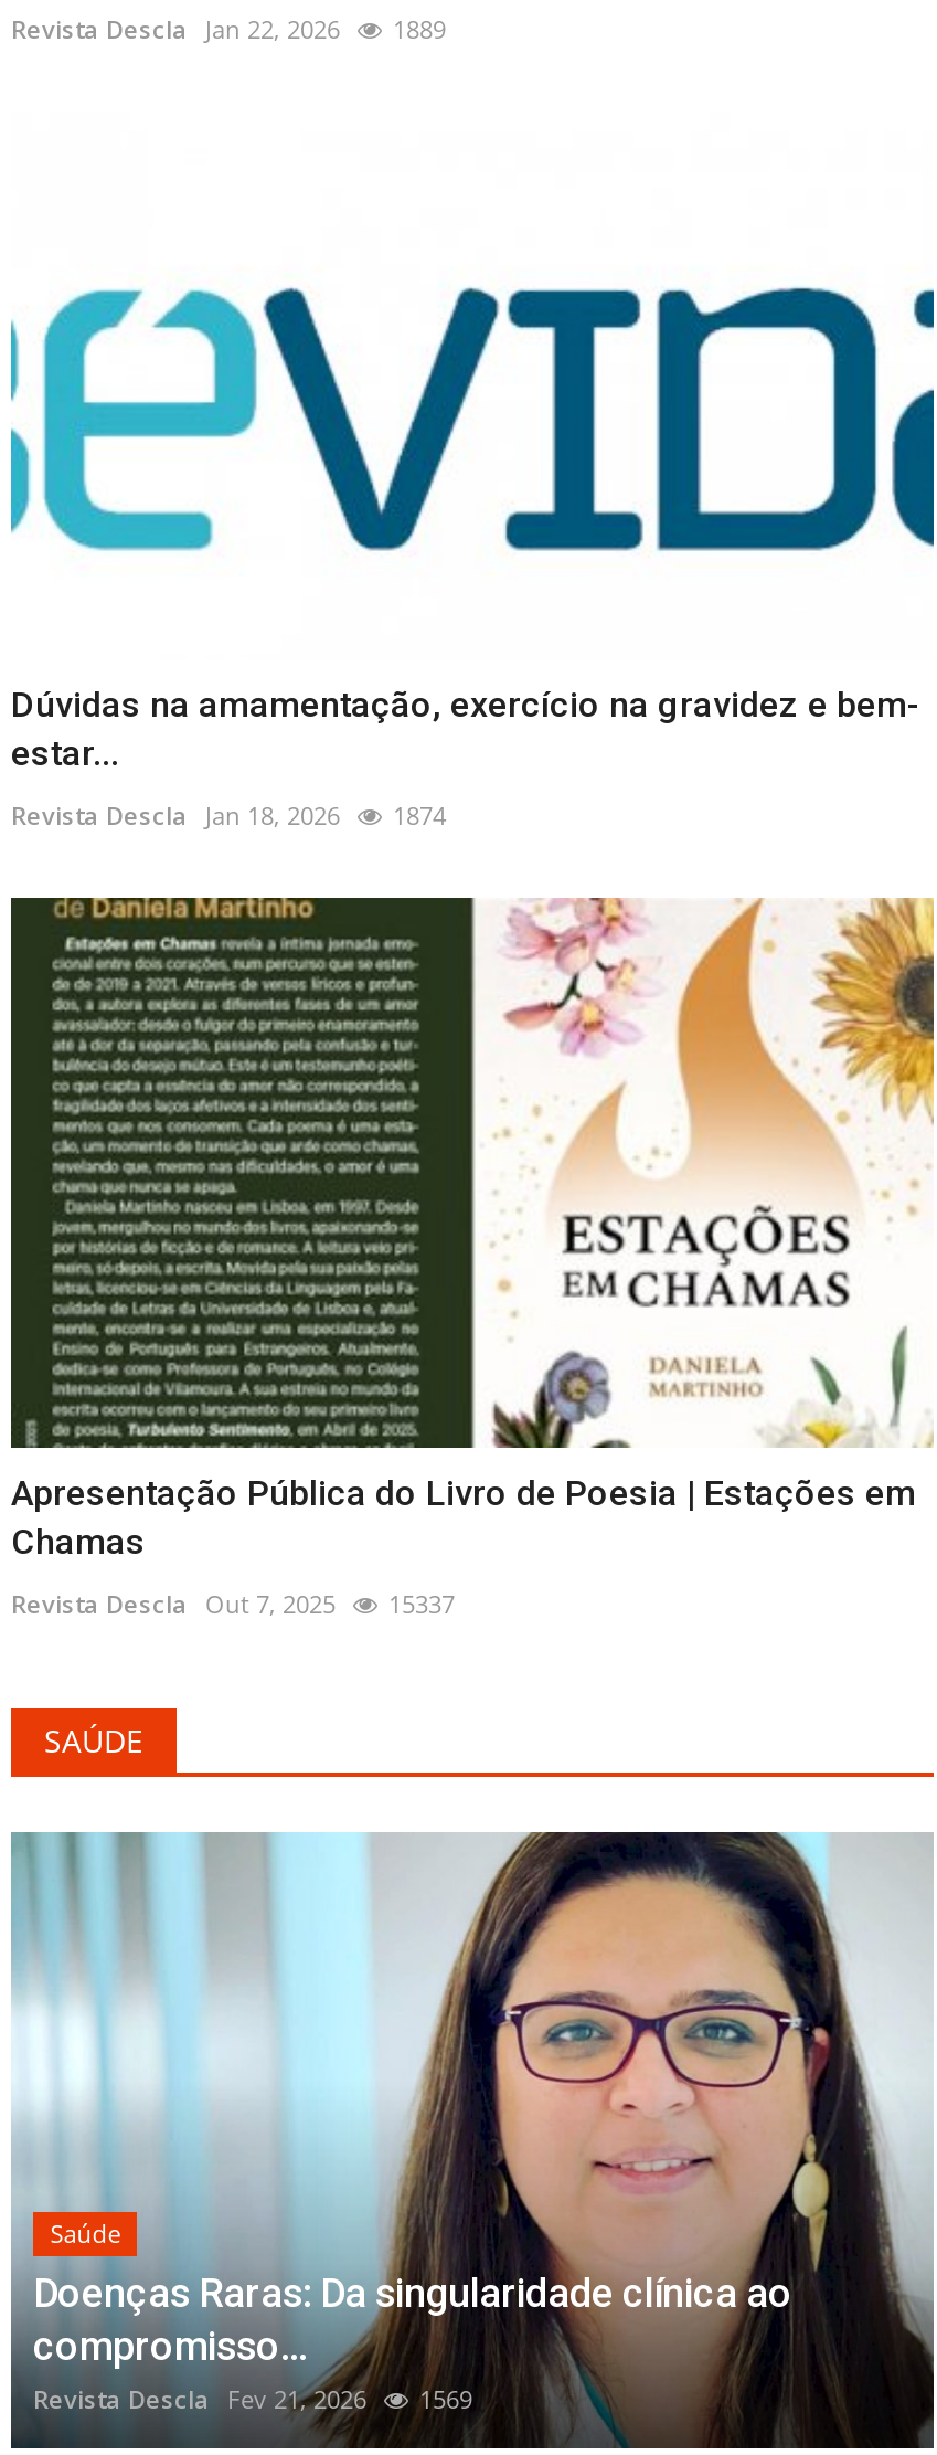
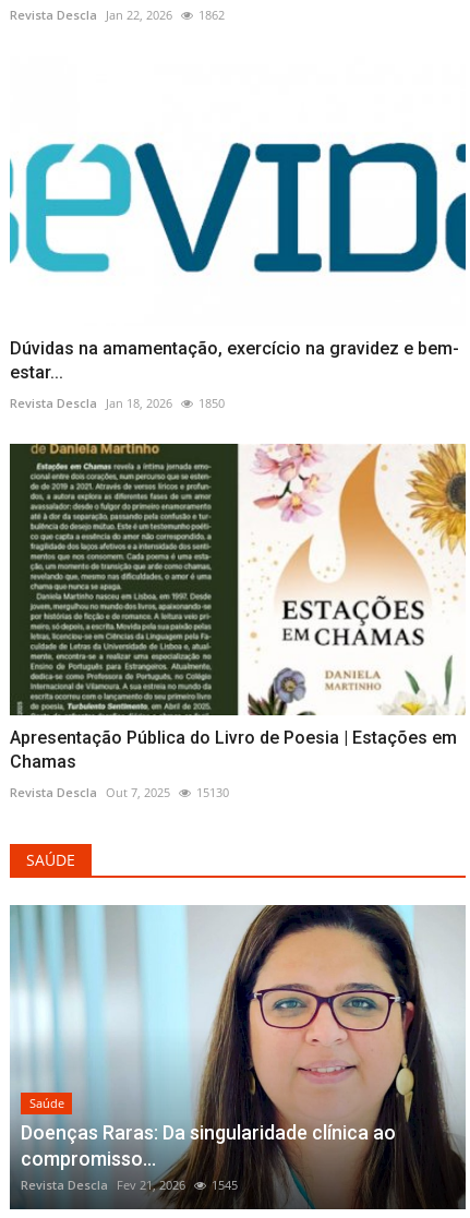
[11,11,446,45] Revista Descla Jan 22, 2026 1889 -> [10,6,225,23] Revista Descla Jan 22, 2026 1862
[11,799,446,832] Revista Descla Jan 18, 2026 1874 -> [10,395,225,411] Revista Descla Jan 18, 2026 1850
[11,1587,455,1620] Revista Descla Out 7, 2025 15337 -> [10,784,229,800] Revista Descla Out 7, 2025 15130
[33,2381,472,2414] Revista Descla Fev 21, 2026 1569 -> [21,1176,238,1192] Revista Descla Fev 21, 2026 1545

